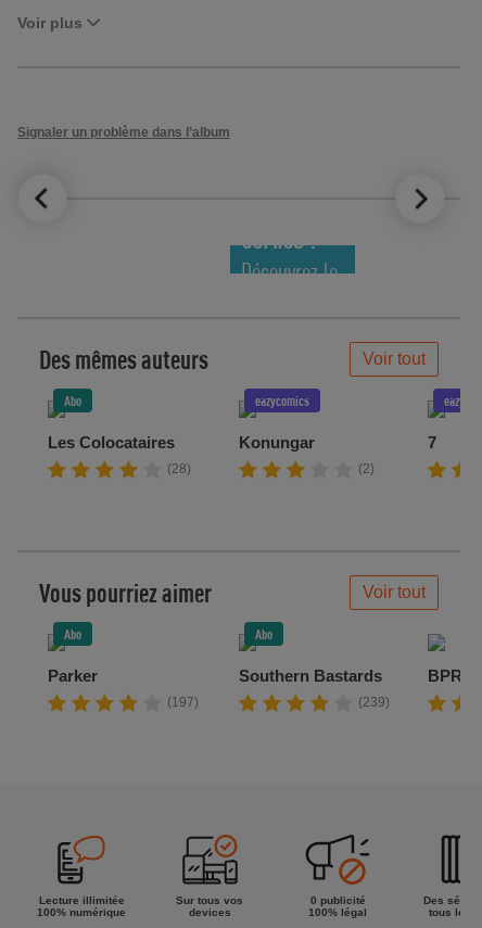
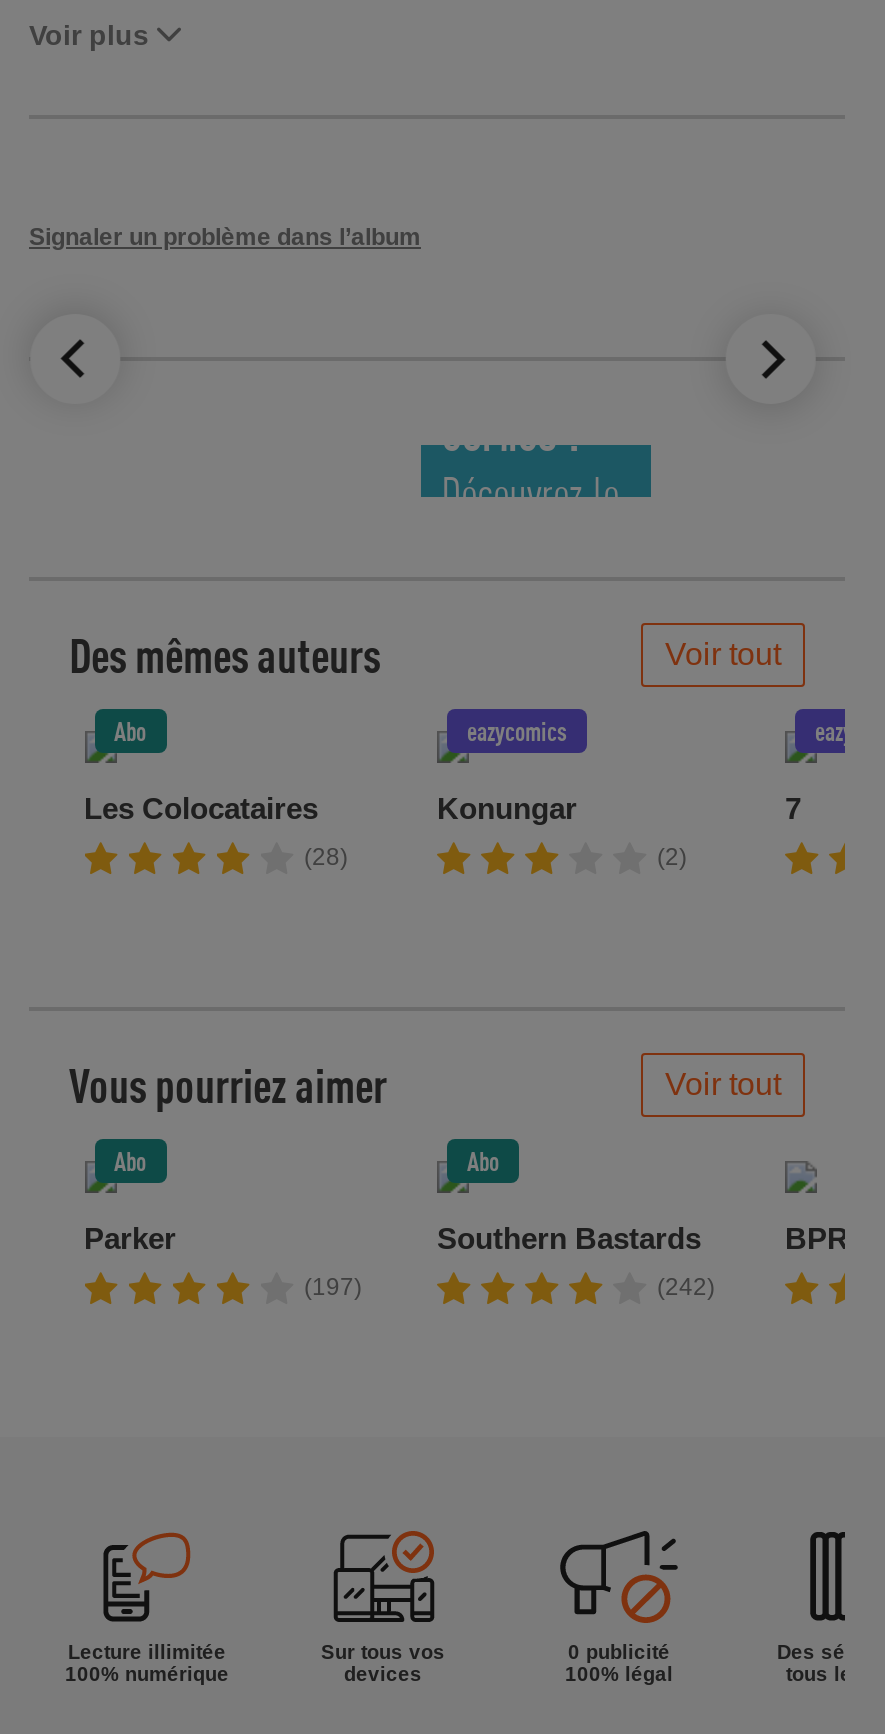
[358,695,390,710] (239) -> [657,1273,715,1301] (242)

